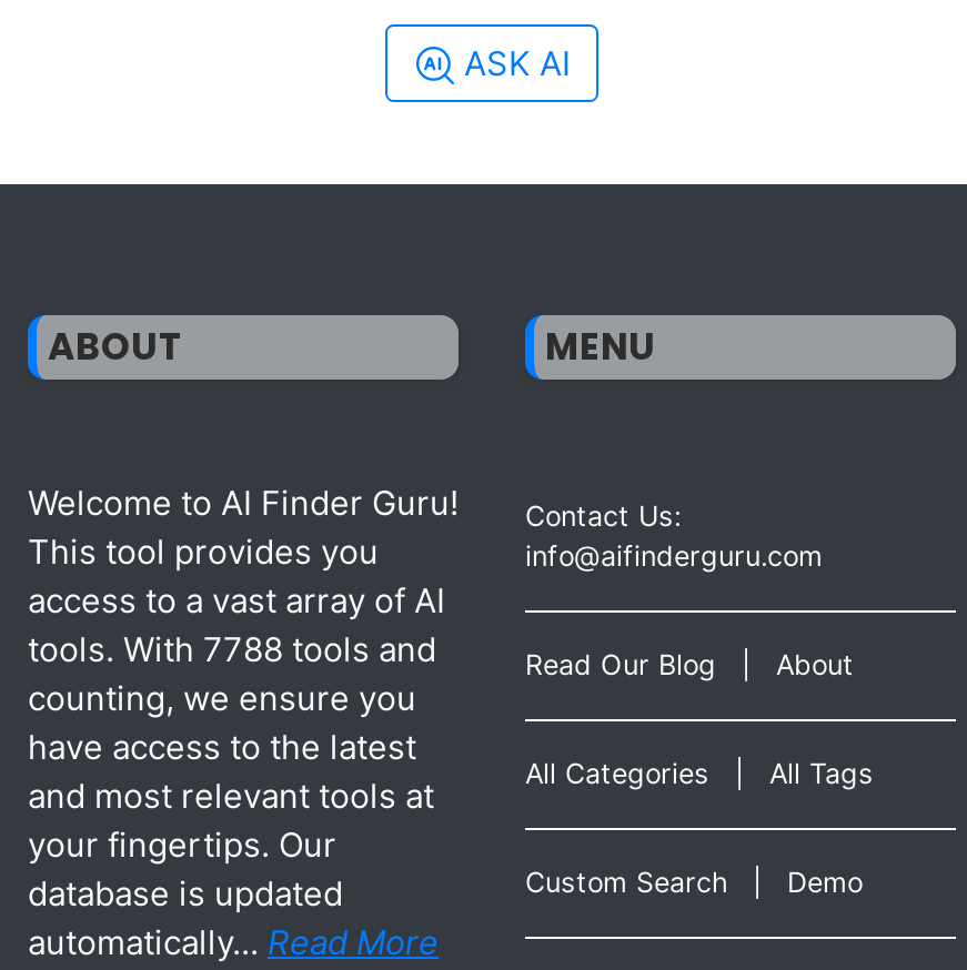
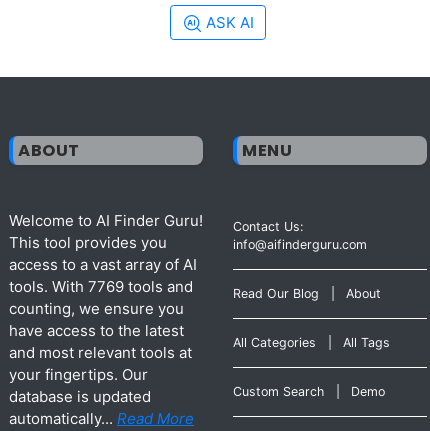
[28,629,436,671] tools. With 7788 tools and -> [9,277,193,296] tools. With 7769 tools and

